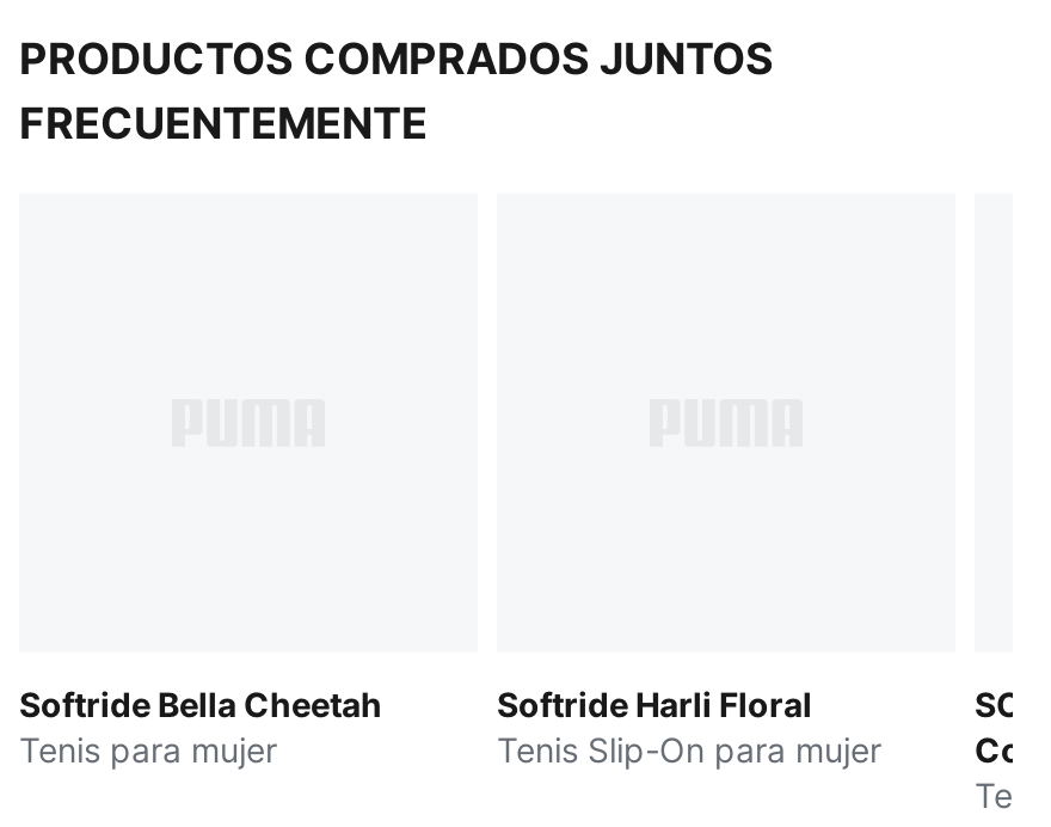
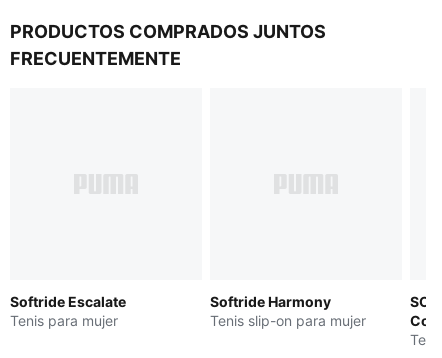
[19,684,382,724] Softride Bella Cheetah -> [10,293,126,310] Softride Escalate
[497,684,881,770] Softride Harli Floral | Tenis Slip-On para mujer -> [210,293,366,329] Softride Harmony | Tenis slip-on para mujer

